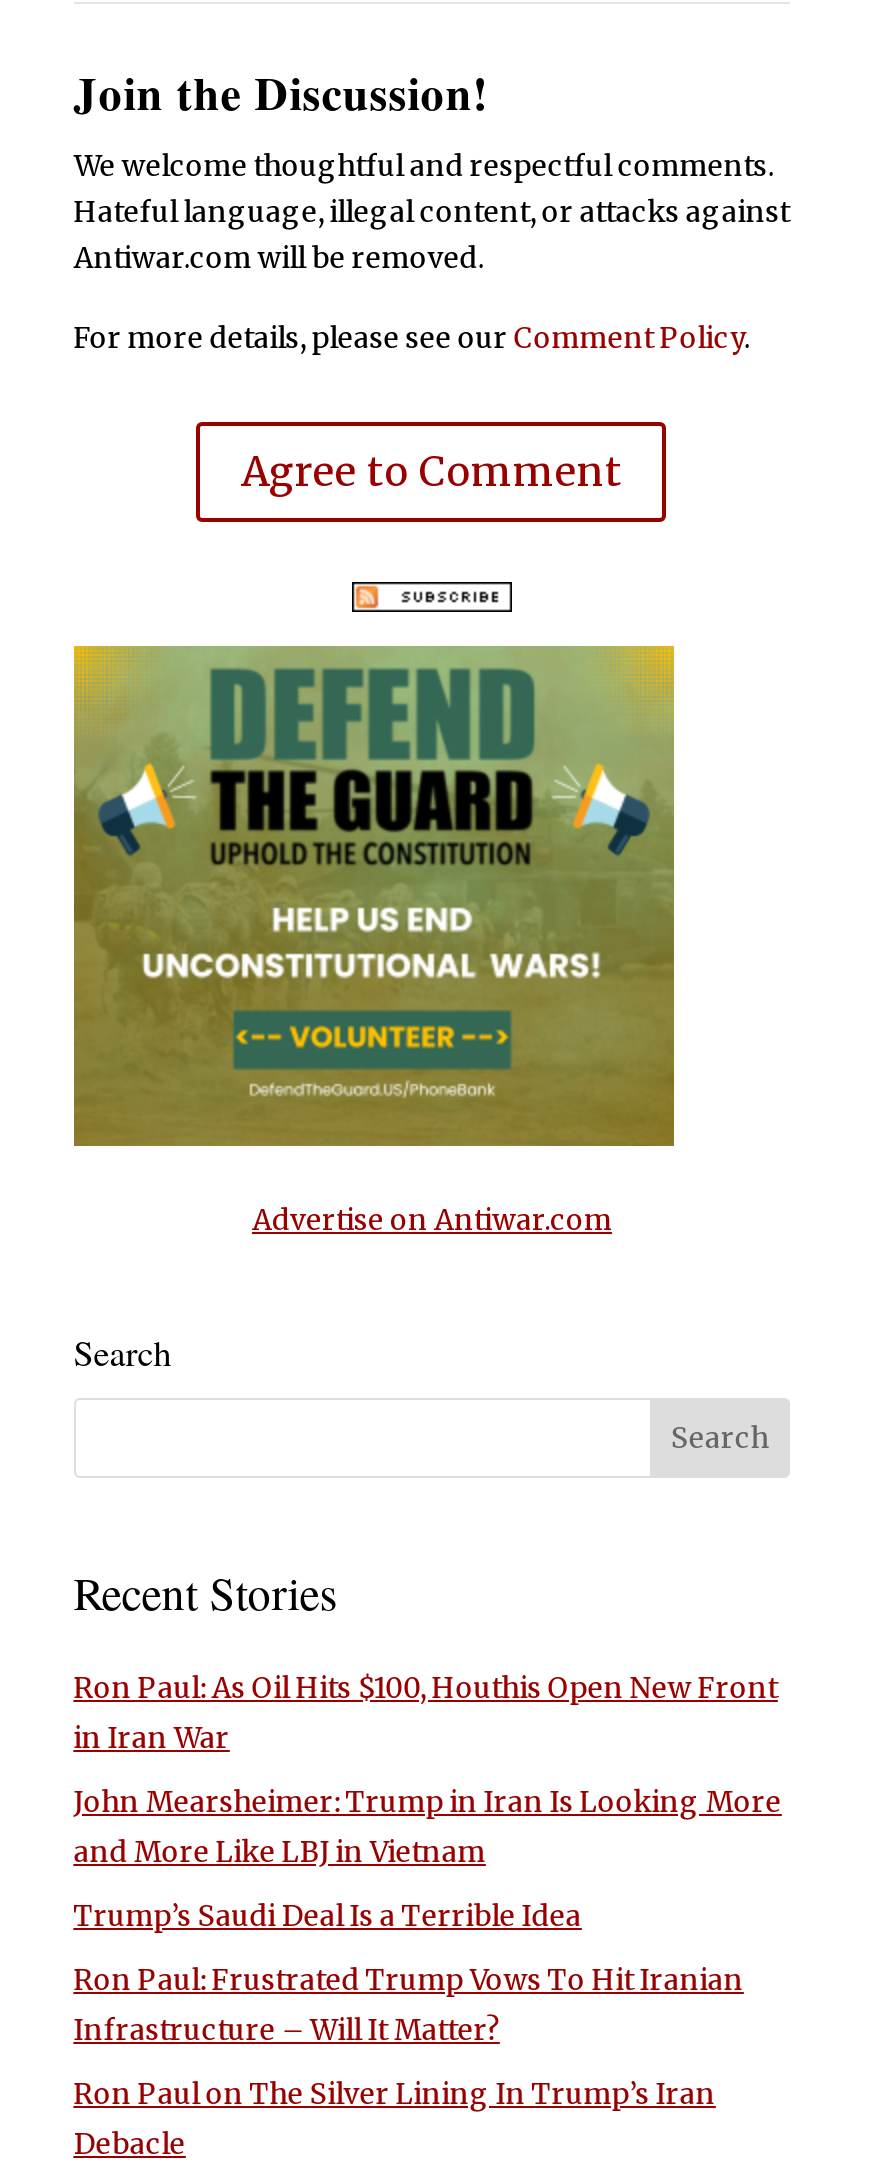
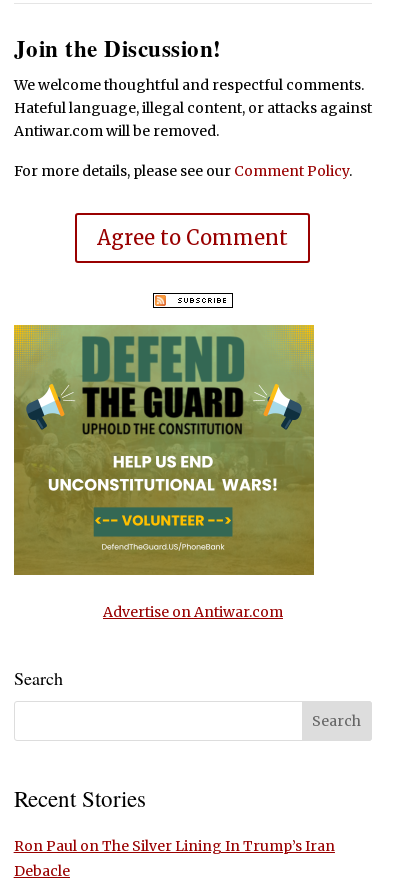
[74,1670,782,2048] Ron Paul: As Oil Hits $100, Houthis Open New Front | in Iran War | John Mearsheimer: Trump in Iran Is Looking More | and More Like LBJ in Vietnam | Trump’s Saudi Deal Is a Terrible Idea | Ron Paul: Frustrated Trump Vows To Hit Iranian | Infrastructure – Will It Matter? -> none

